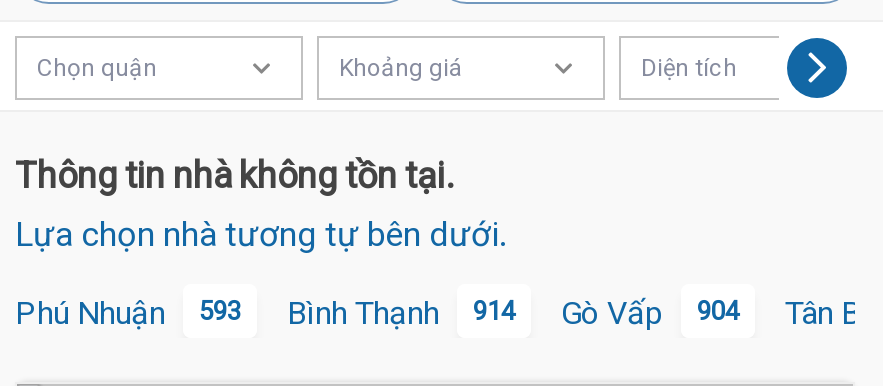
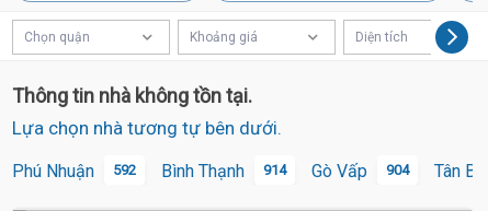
[199,296,241,326] 593 -> [113,162,136,178] 592

